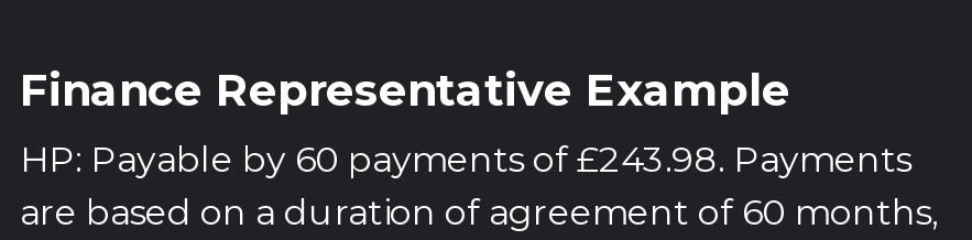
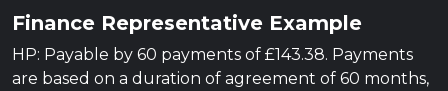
[20,139,911,181] HP: Payable by 60 payments of £243.98. Payments -> [12,45,413,64] HP: Payable by 60 payments of £143.38. Payments

